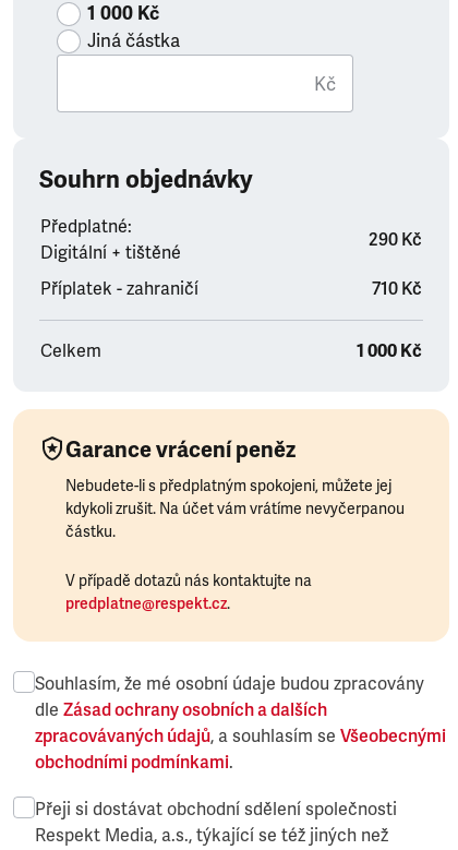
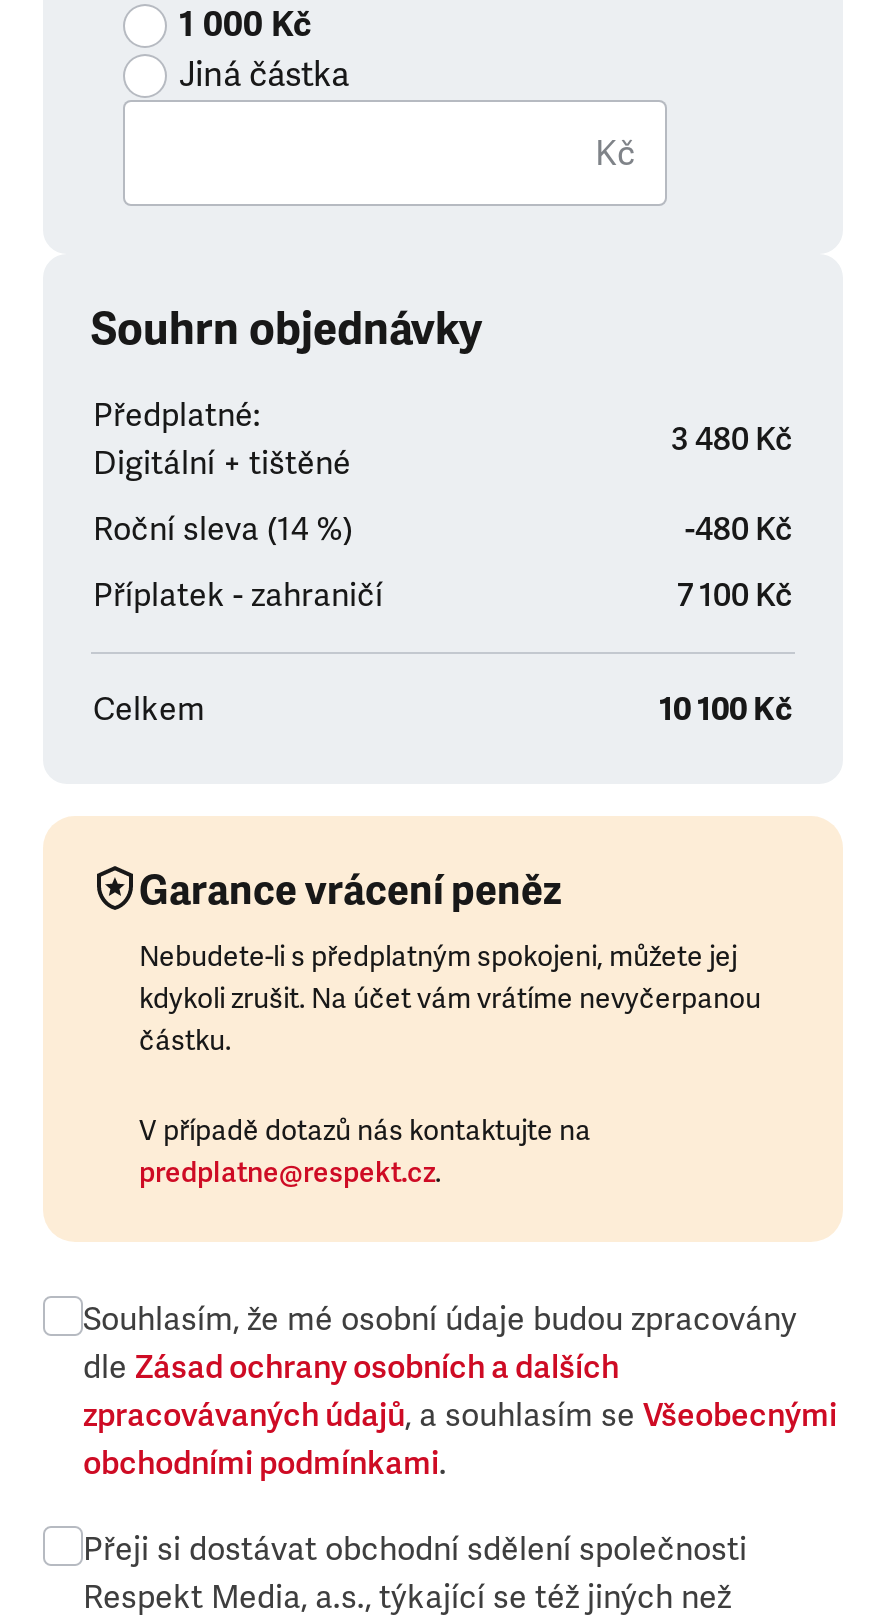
[369,229,422,251] 290 Kč -> [93,420,793,550] 3 480 Kč | Roční sleva (14 %) | -480 Kč
[372,278,422,300] 710 Kč -> [677,576,793,616] 7 100 Kč
[357,340,422,362] 1 000 Kč -> [659,690,793,730] 10 100 Kč

